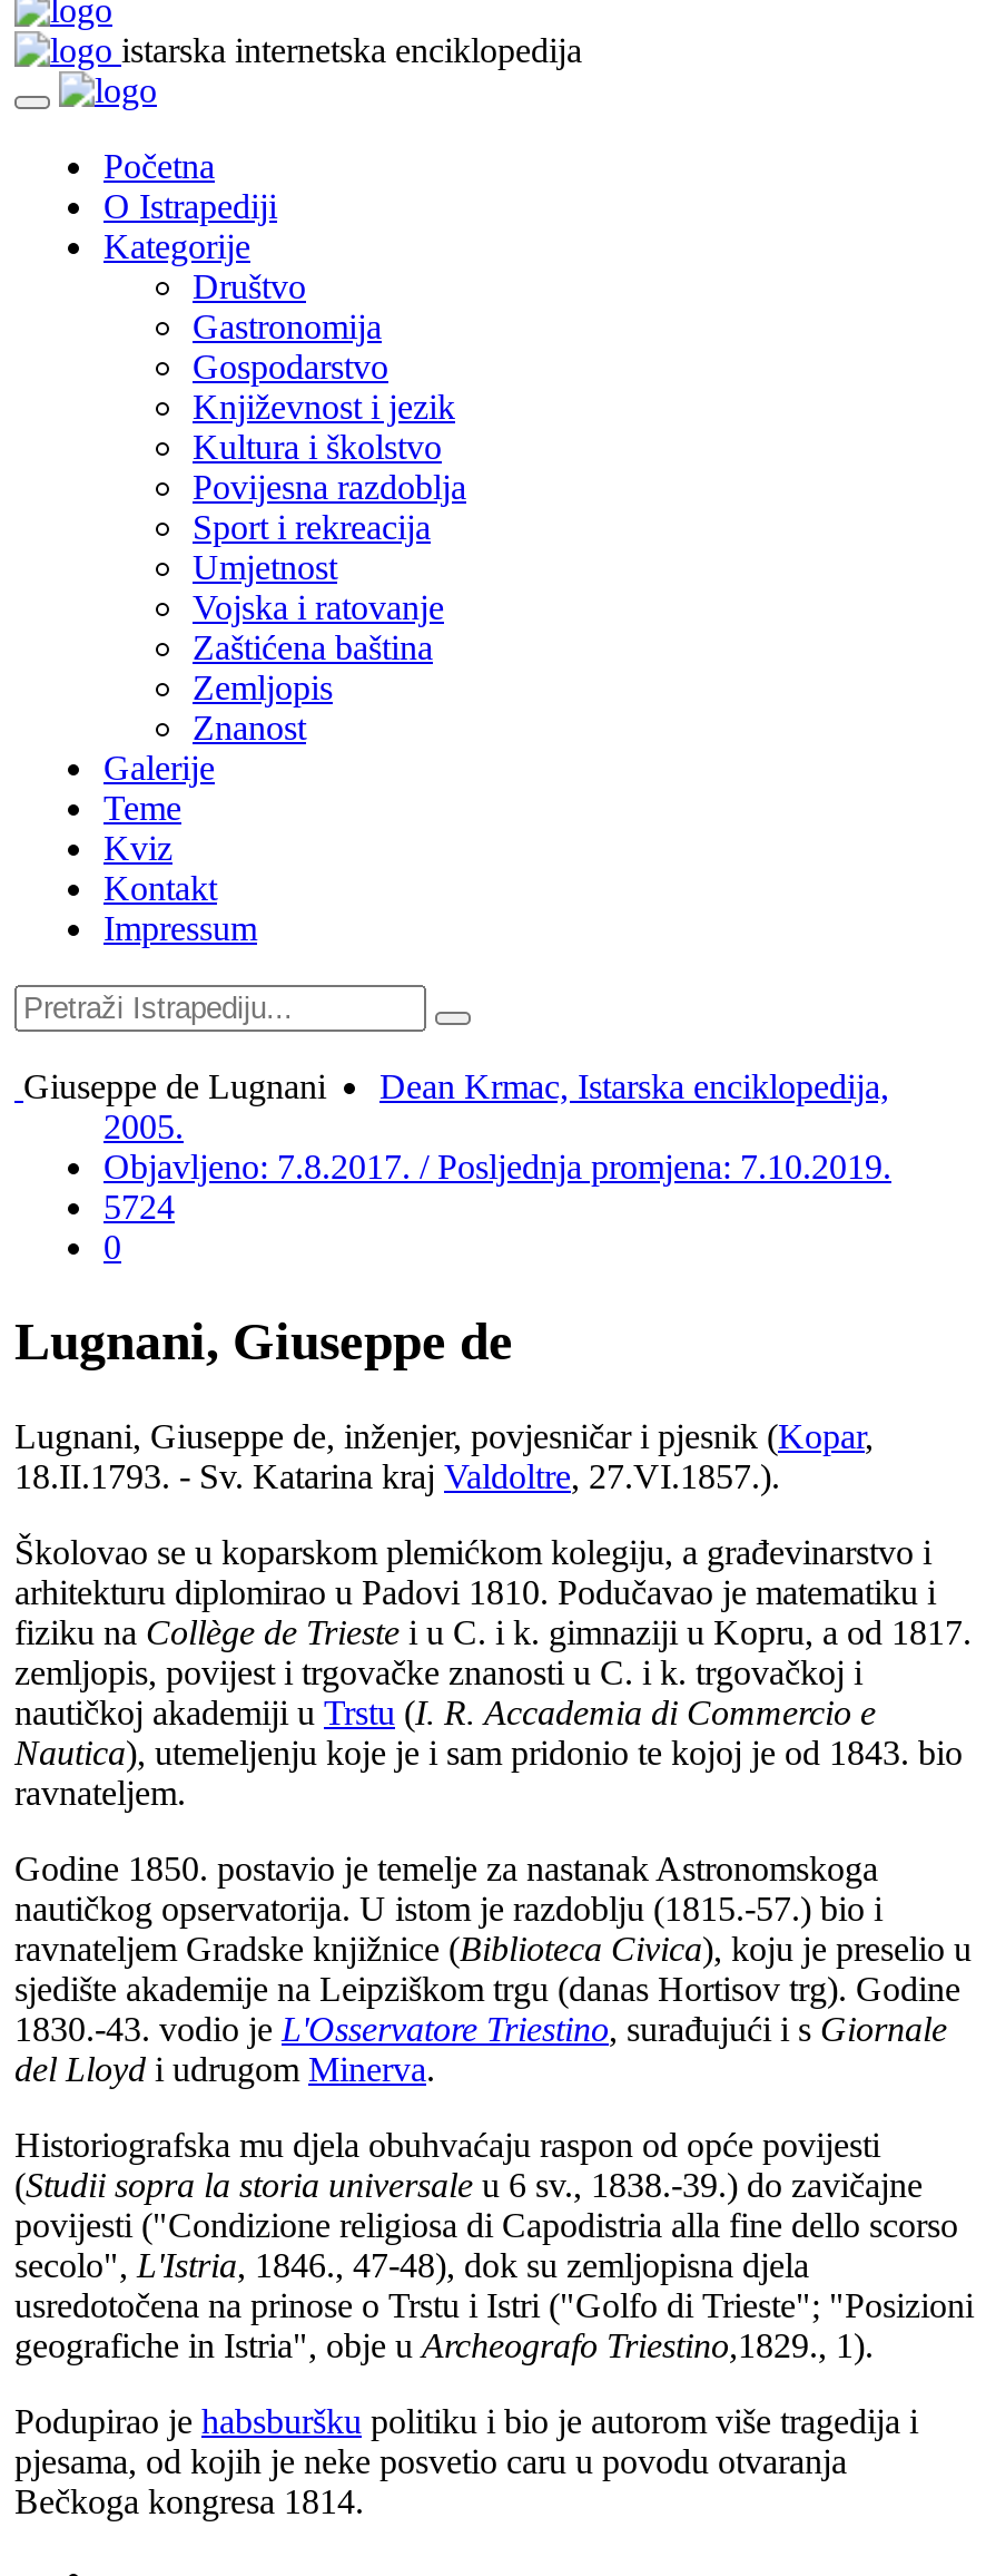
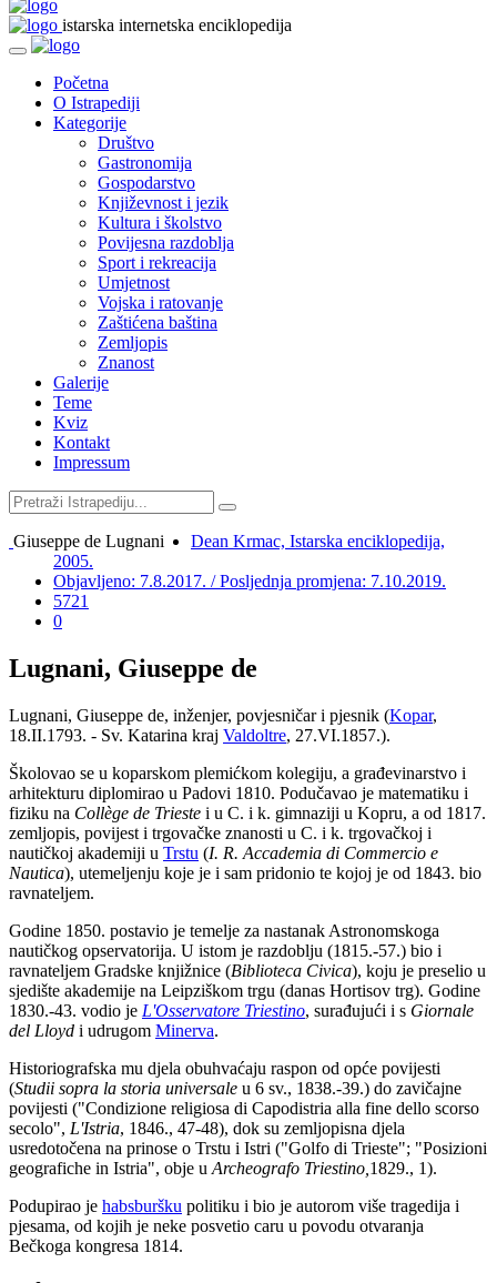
[103,1188,175,1226] 5724 -> [53,592,89,610] 5721

